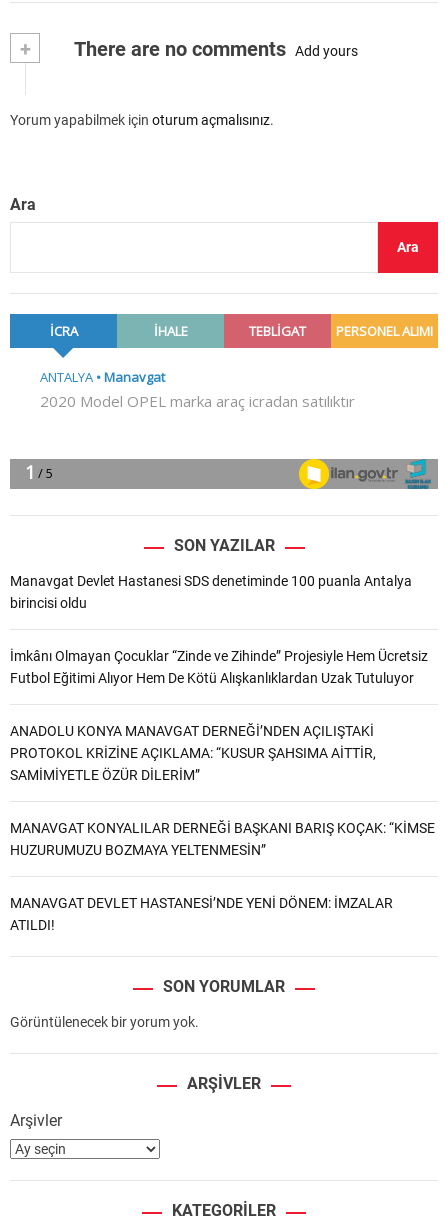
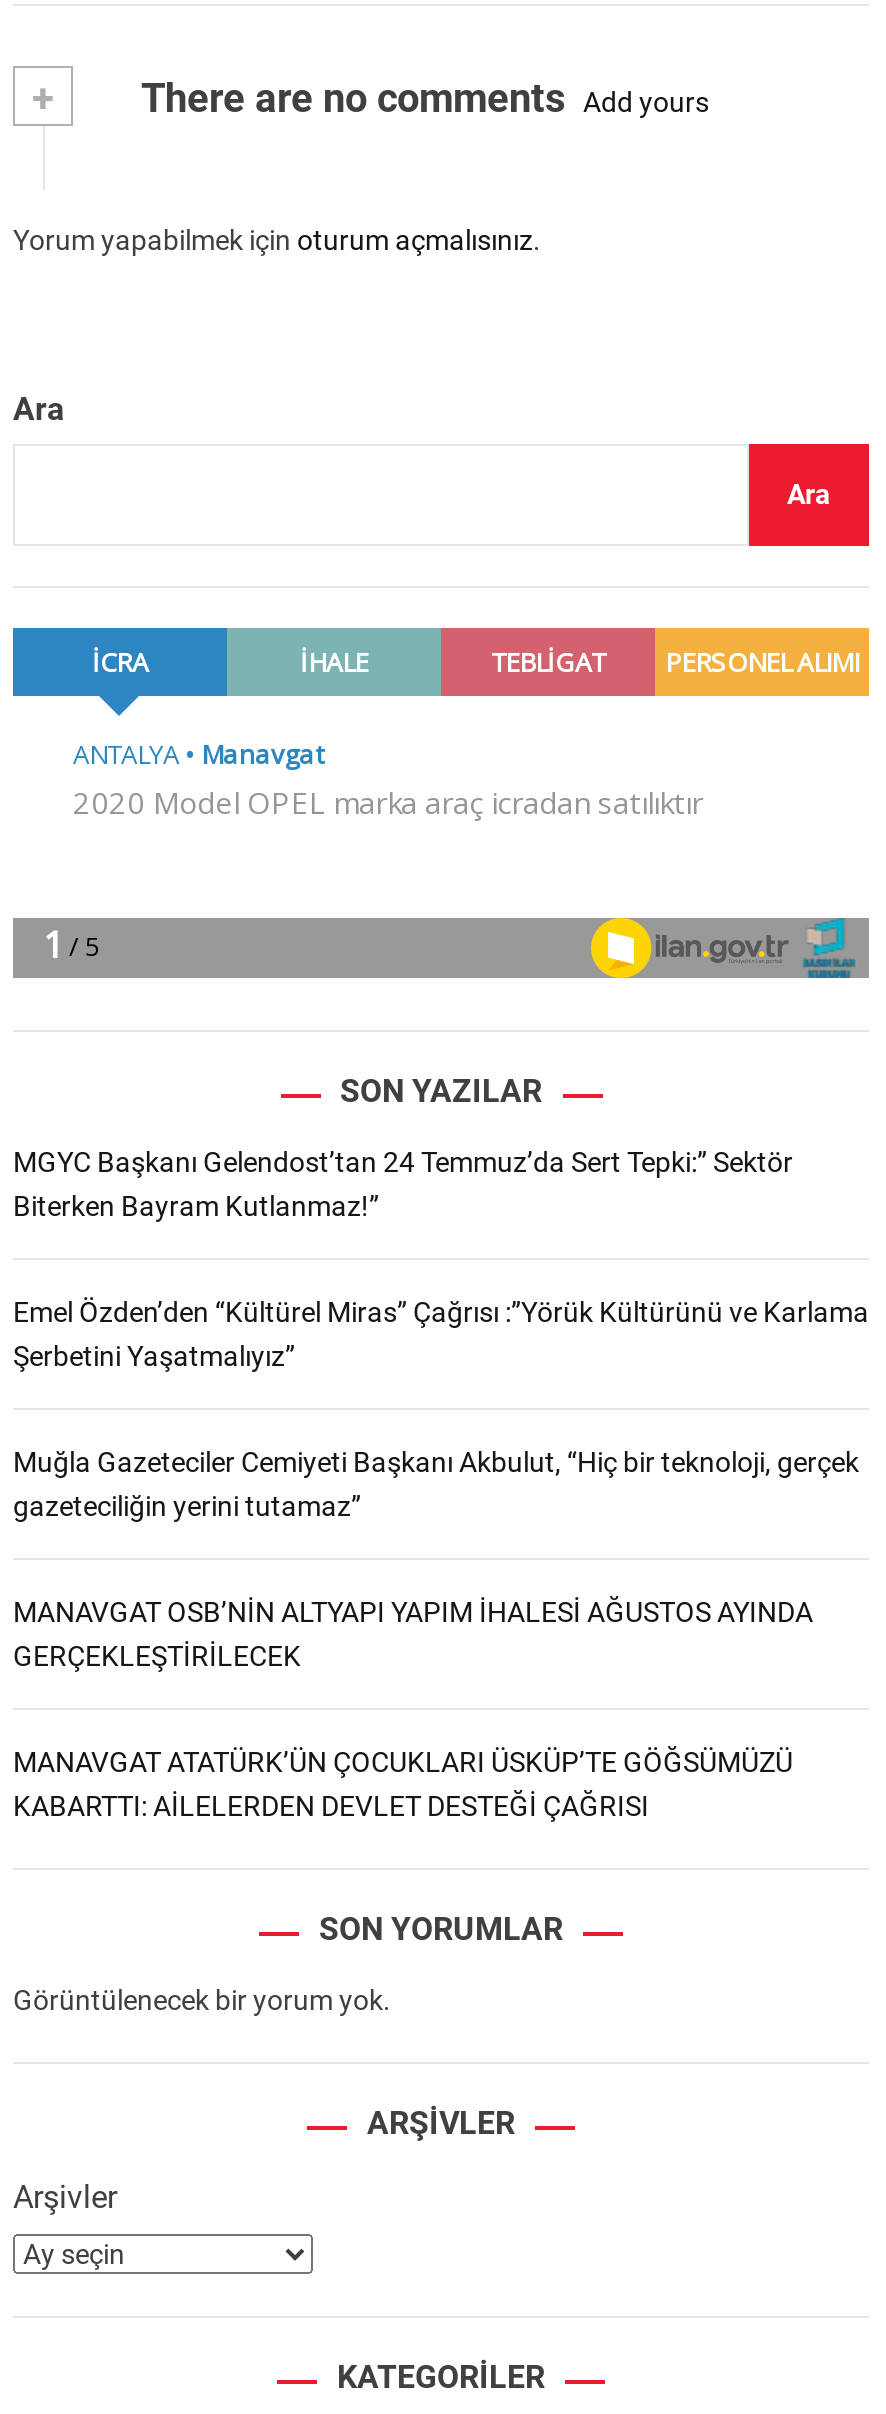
[10,573,412,611] Manavgat Devlet Hastanesi SDS denetiminde 100 puanla Antalya | birincisi oldu -> [13,1147,793,1223] MGYC Başkanı Gelendost’tan 24 Temmuz’da Sert Tepki:” Sektör | Biterken Bayram Kutlanmaz!”
[10,648,428,686] İmkânı Olmayan Çocuklar “Zinde ve Zihinde” Projesiyle Hem Ücretsiz | Futbol Eğitimi Alıyor Hem De Kötü Alışkanlıklardan Uzak Tutuluyor -> [13,1297,869,1373] Emel Özden’den “Kültürel Miras” Çağrısı :”Yörük Kültürünü ve Karlama | Şerbetini Yaşatmalıyız”
[10,723,376,783] ANADOLU KONYA MANAVGAT DERNEĞİ’NDEN AÇILIŞTAKİ | PROTOKOL KRİZİNE AÇIKLAMA: “KUSUR ŞAHSIMA AİTTİR, | SAMİMİYETLE ÖZÜR DİLERİM” -> [13,1447,859,1523] Muğla Gazeteciler Cemiyeti Başkanı Akbulut, “Hiç bir teknoloji, gerçek | gazeteciliğin yerini tutamaz”
[10,820,435,858] MANAVGAT KONYALILAR DERNEĞİ BAŞKANI BARIŞ KOÇAK: “KİMSE | HUZURUMUZU BOZMAYA YELTENMESİN” -> [13,1597,813,1673] MANAVGAT OSB’NİN ALTYAPI YAPIM İHALESİ AĞUSTOS AYINDA | GERÇEKLEŞTİRİLECEK
[10,895,393,933] MANAVGAT DEVLET HASTANESİ’NDE YENİ DÖNEM: İMZALAR | ATILDI! -> [13,1747,793,1823] MANAVGAT ATATÜRK’ÜN ÇOCUKLARI ÜSKÜP’TE GÖĞSÜMÜZÜ | KABARTTI: AİLELERDEN DEVLET DESTEĞİ ÇAĞRISI

